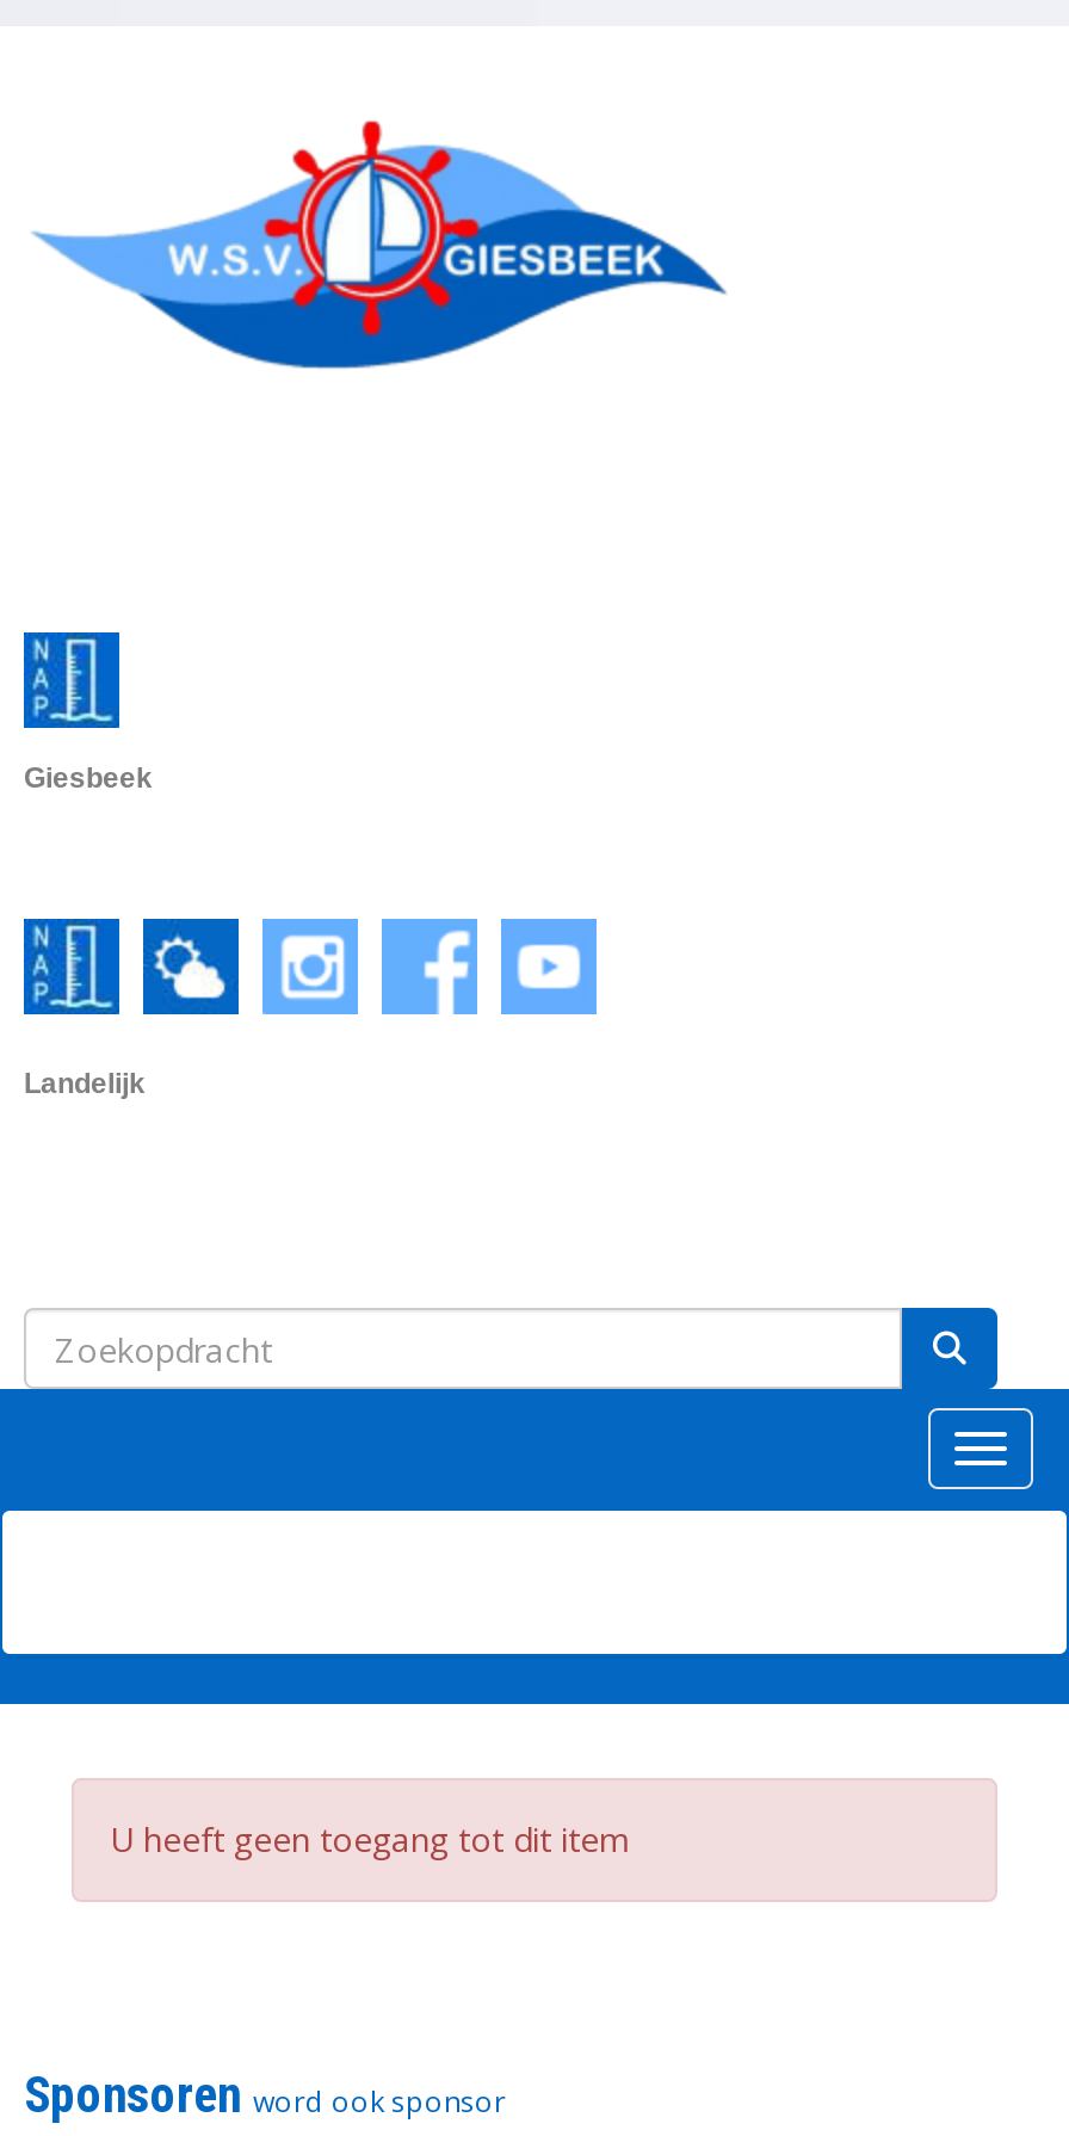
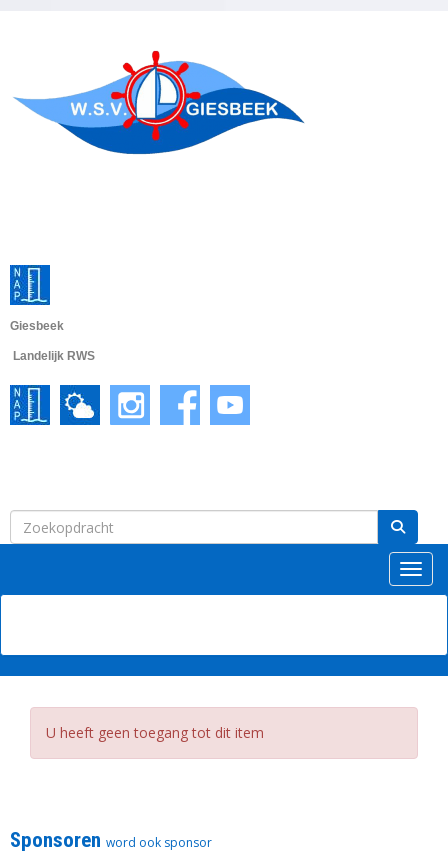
[24,1067,153,1100] Landelijk -> [10,349,95,363] Landelijk RWS

